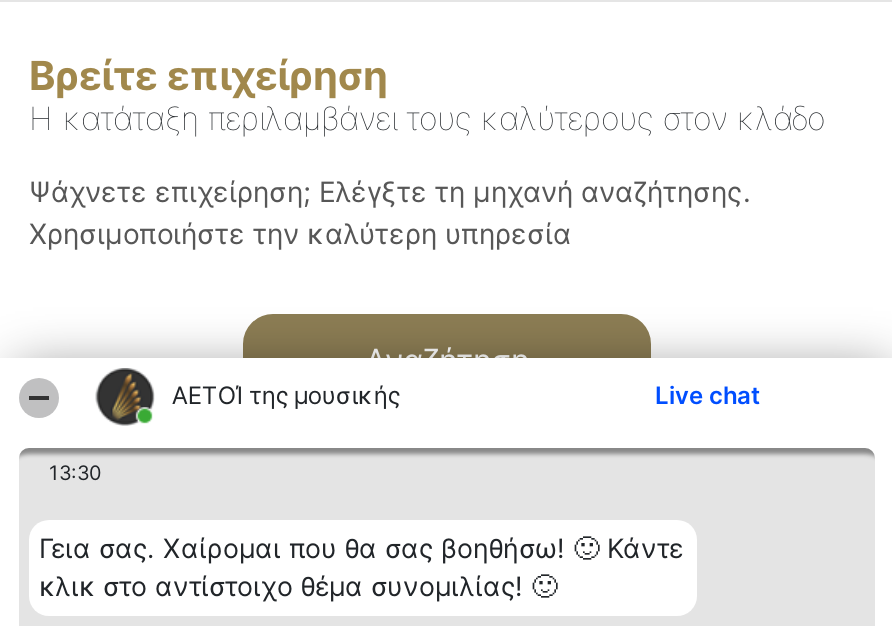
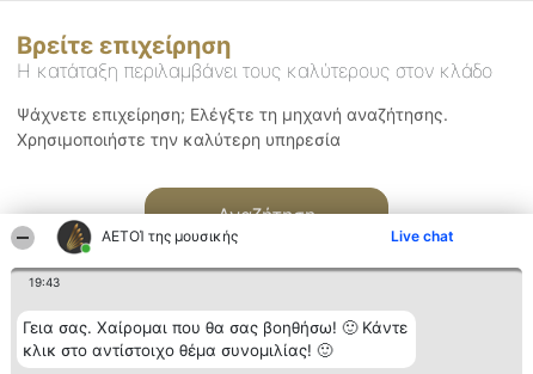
[49,460,101,484] 13:30 -> [29,275,60,289] 19:43

